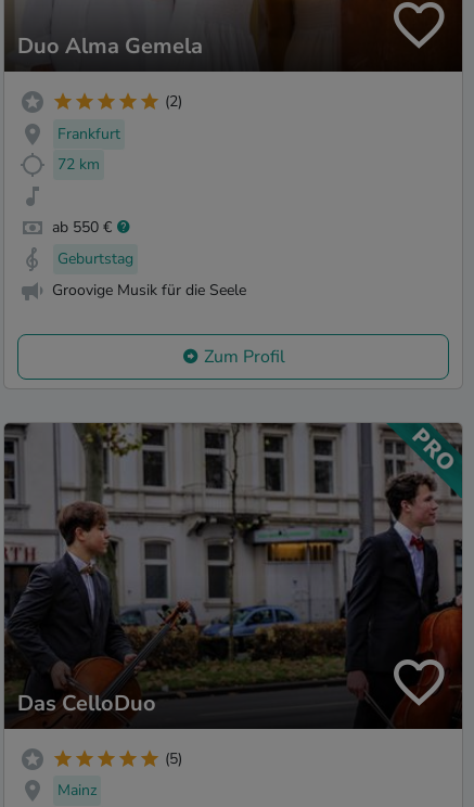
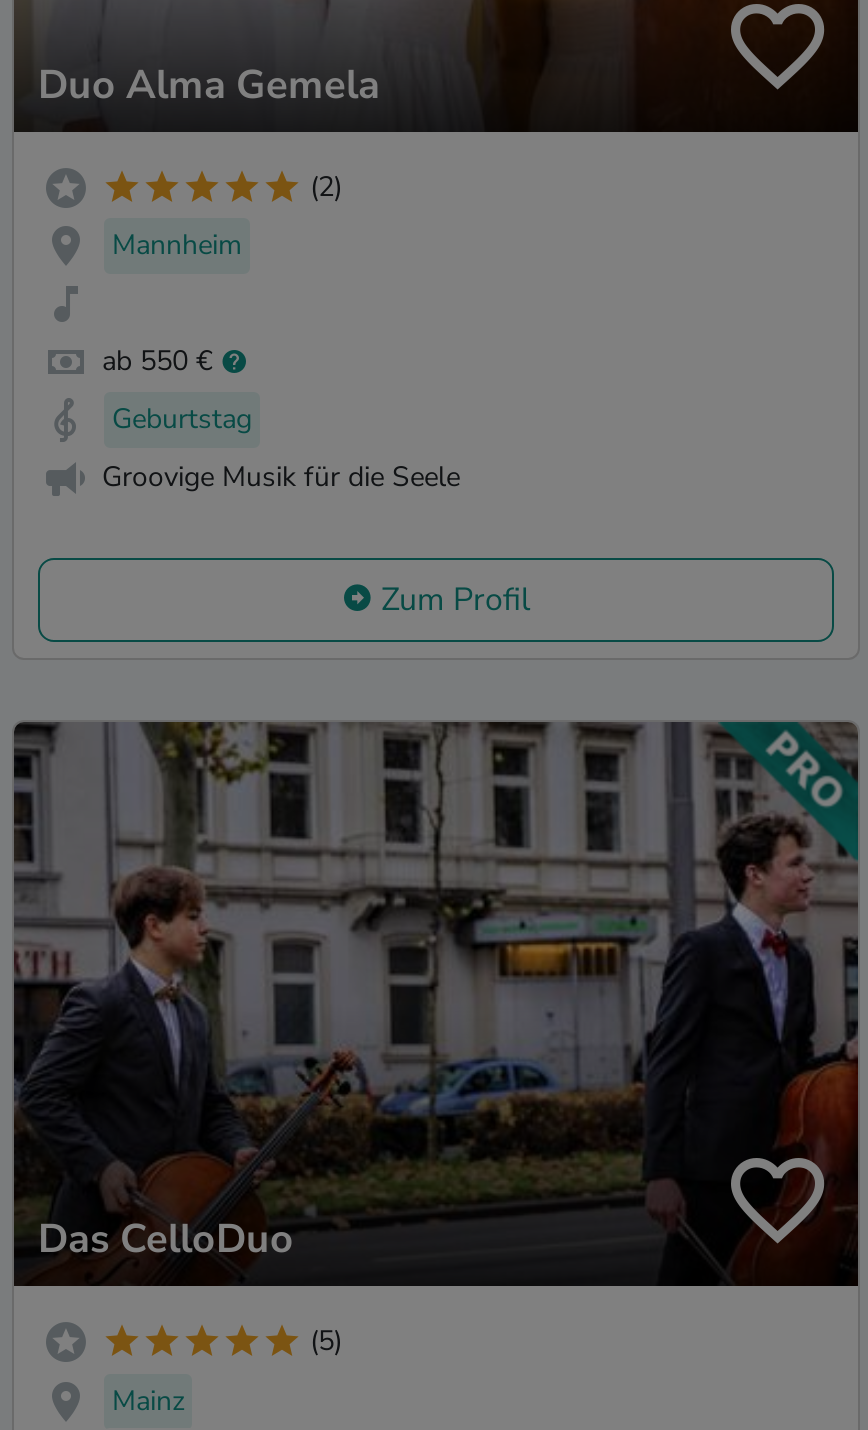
[57,123,120,175] Frankfurt | 72 km -> [112,227,242,265] Mannheim

